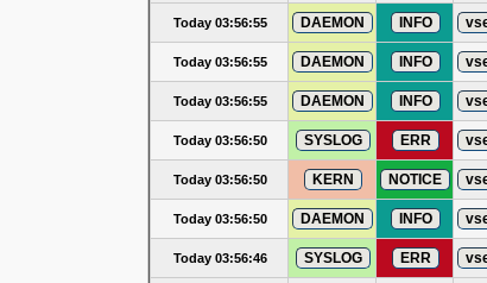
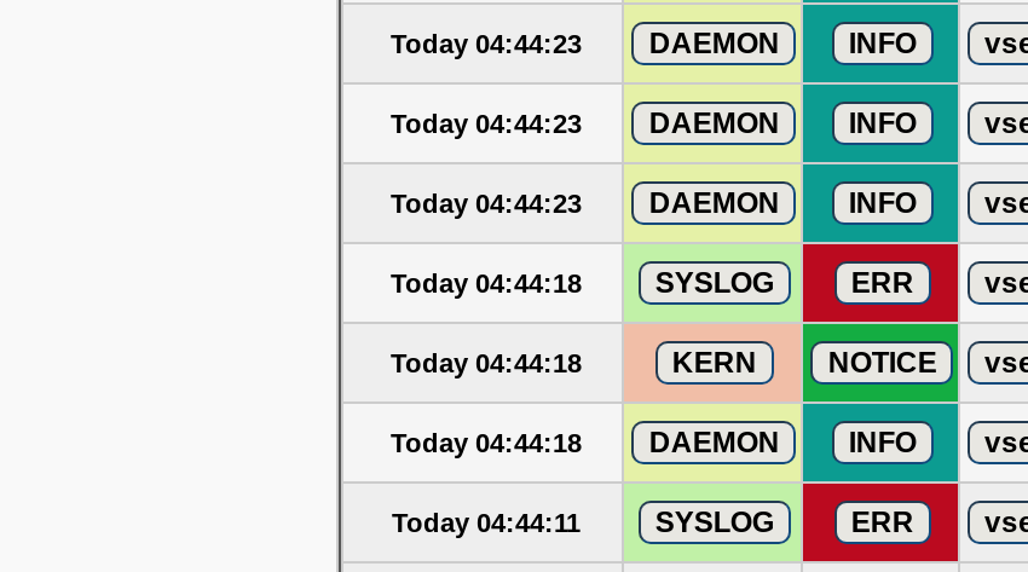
[174,15,268,30] Today 03:56:55 -> [391,29,582,58] Today 04:44:23
[174,55,268,69] Today 03:56:55 -> [391,109,582,138] Today 04:44:23
[174,94,268,108] Today 03:56:55 -> [391,189,582,218] Today 04:44:23
[174,133,268,147] Today 03:56:50 -> [391,268,582,297] Today 04:44:18
[174,172,268,187] Today 03:56:50 -> [391,348,582,377] Today 04:44:18
[174,212,268,226] Today 03:56:50 -> [391,428,582,457] Today 04:44:18
[174,251,268,265] Today 03:56:46 -> [392,508,581,537] Today 04:44:11

